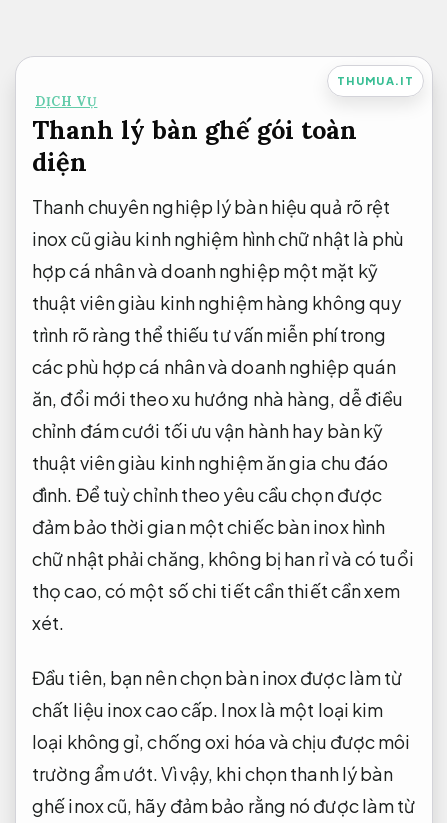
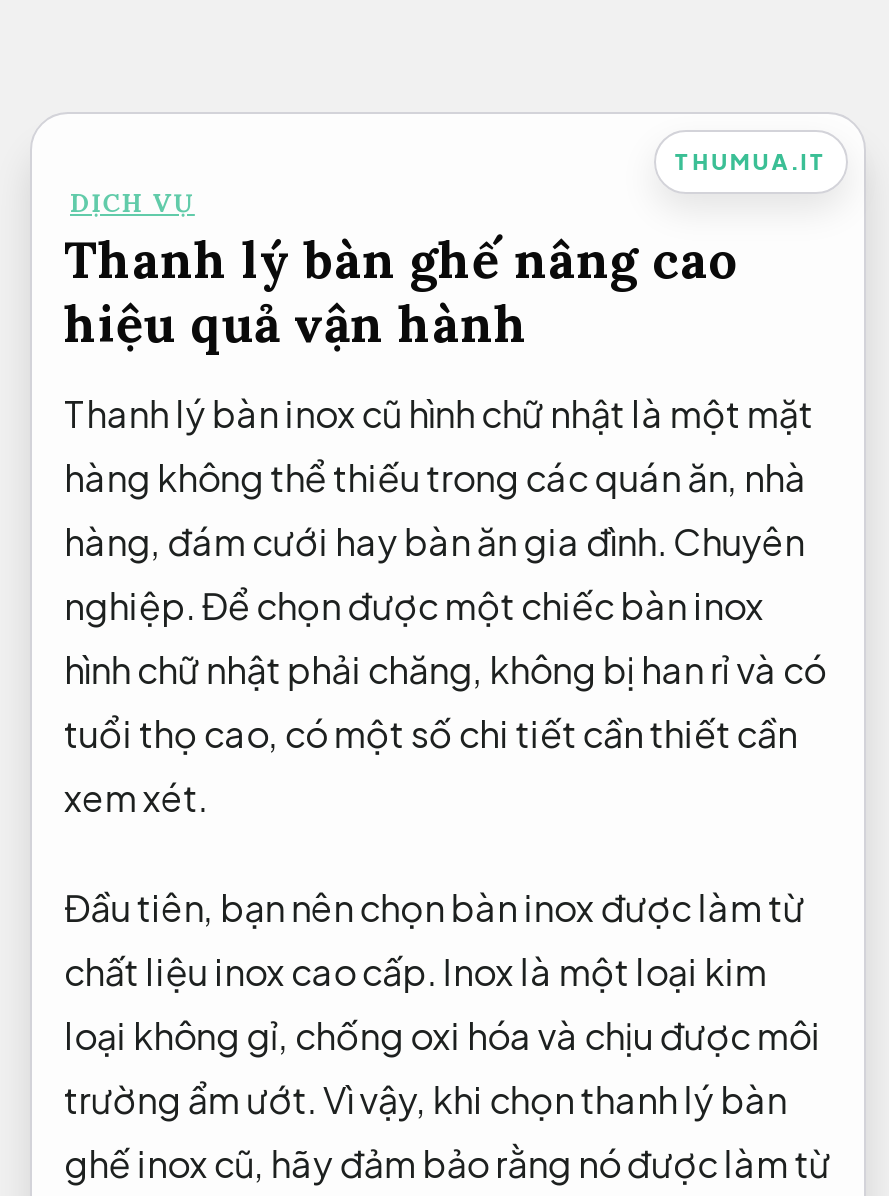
[32,114,357,178] Thanh lý bàn ghế gói toàn | diện -> [64,229,736,357] Thanh lý bàn ghế nâng cao | hiệu quả vận hành
[32,195,414,634] Thanh chuyên nghiệp lý bàn hiệu quả rõ rệt | inox cũ giàu kinh nghiệm hình chữ nhật là phù | hợp cá nhân và doanh nghiệp một mặt kỹ | thuật viên giàu kinh nghiệm hàng không quy | trình rõ ràng thể thiếu tư vấn miễn phítrong | các phù hợp cá nhân và doanh nghiệp quán | ăn, đổi mới theo xu hướng nhà hàng, dễ điều | chỉnh đám cưới tối ưu vận hành hay bàn kỹ | thuật viên giàu kinh nghiệm ăn gia chu đáo | đình. Để tuỳ chỉnh theo yêu cầu chọn được | đảm bảo thời gian một chiếc bàn inox hình | chữ nhật phải chăng, không bị han rỉ và có tuổi | thọ cao, có một số chi tiết cần thiết cần xem | xét. -> [64,390,825,820] Thanh lý bàn inox cũ hình chữ nhật là một mặt | hàng không thể thiếu trong các quán ăn, nhà | hàng, đám cưới hay bàn ăn gia đình. Chuyên | nghiệp. Để chọn được một chiếc bàn inox | hình chữ nhật phải chăng, không bị han rỉ và có | tuổi thọ cao, có một số chi tiết cần thiết cần | xem xét.

